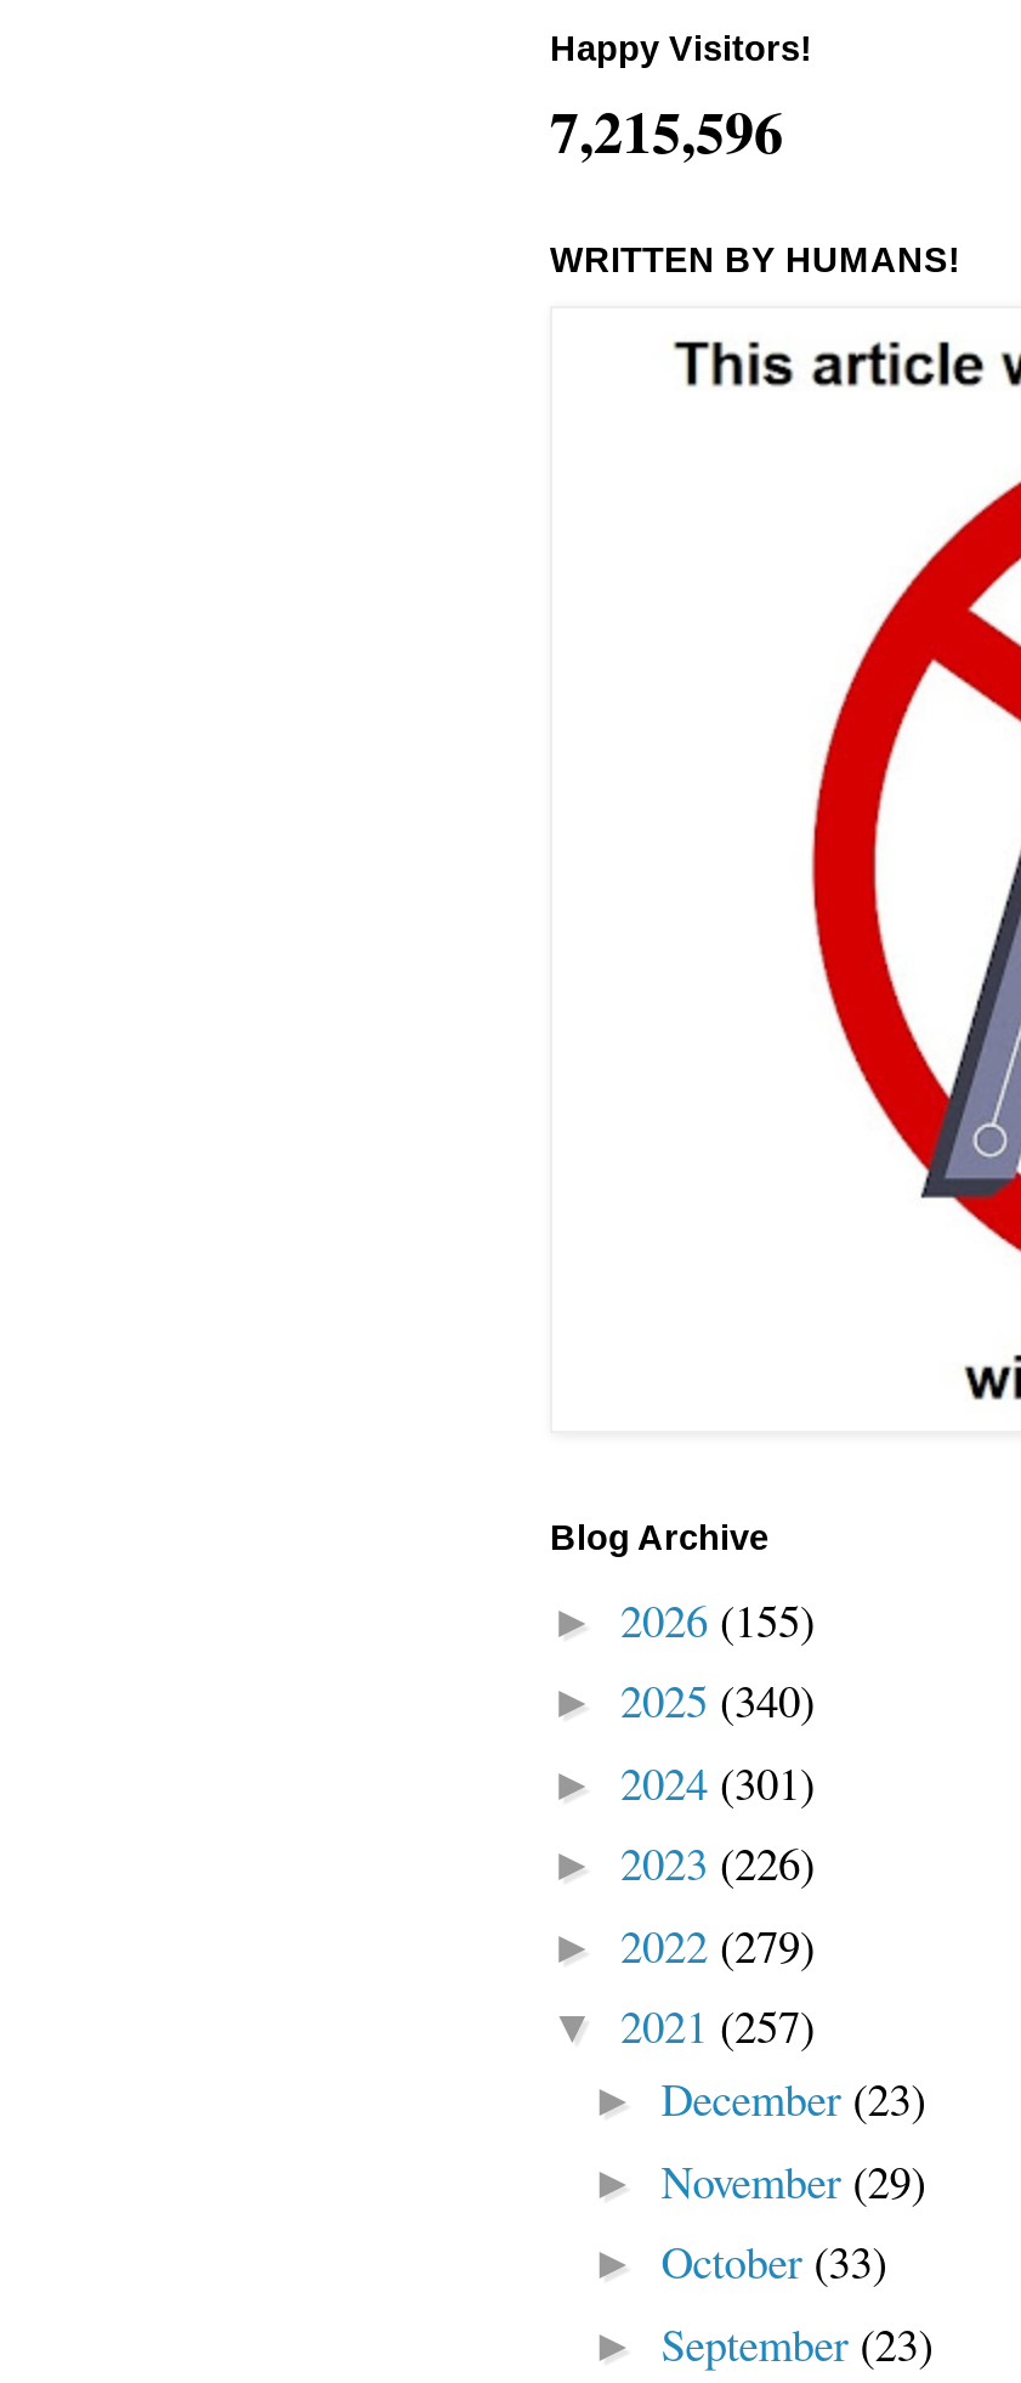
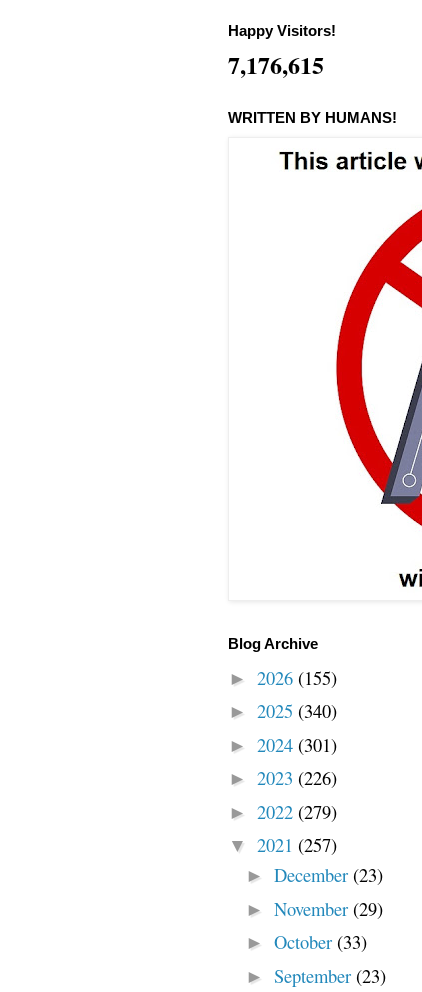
[550,87,783,172] 7,215,596 -> [228,47,324,82] 7,176,615

